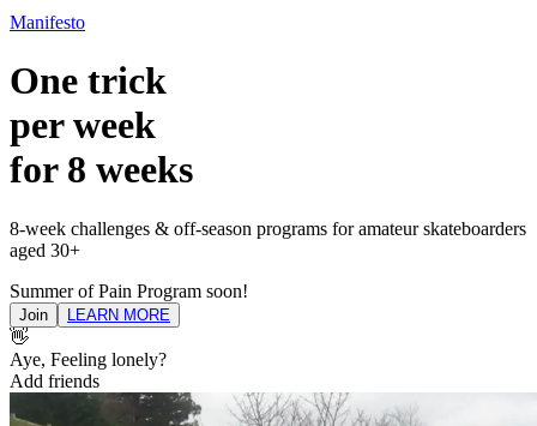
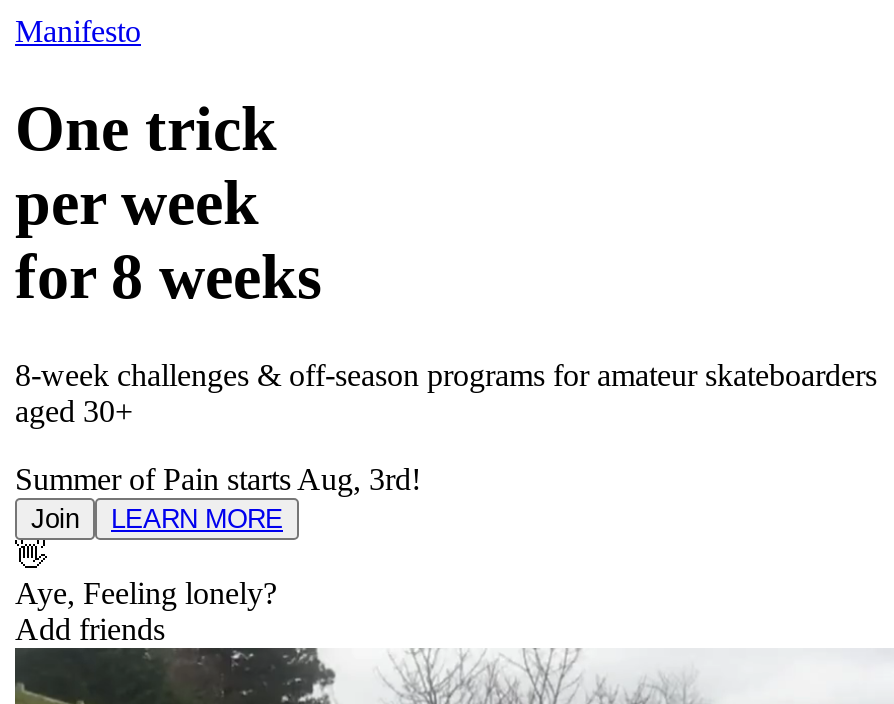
[10,281,248,301] Summer of Pain Program soon! -> [15,462,421,496] Summer of Pain starts Aug, 3rd!

